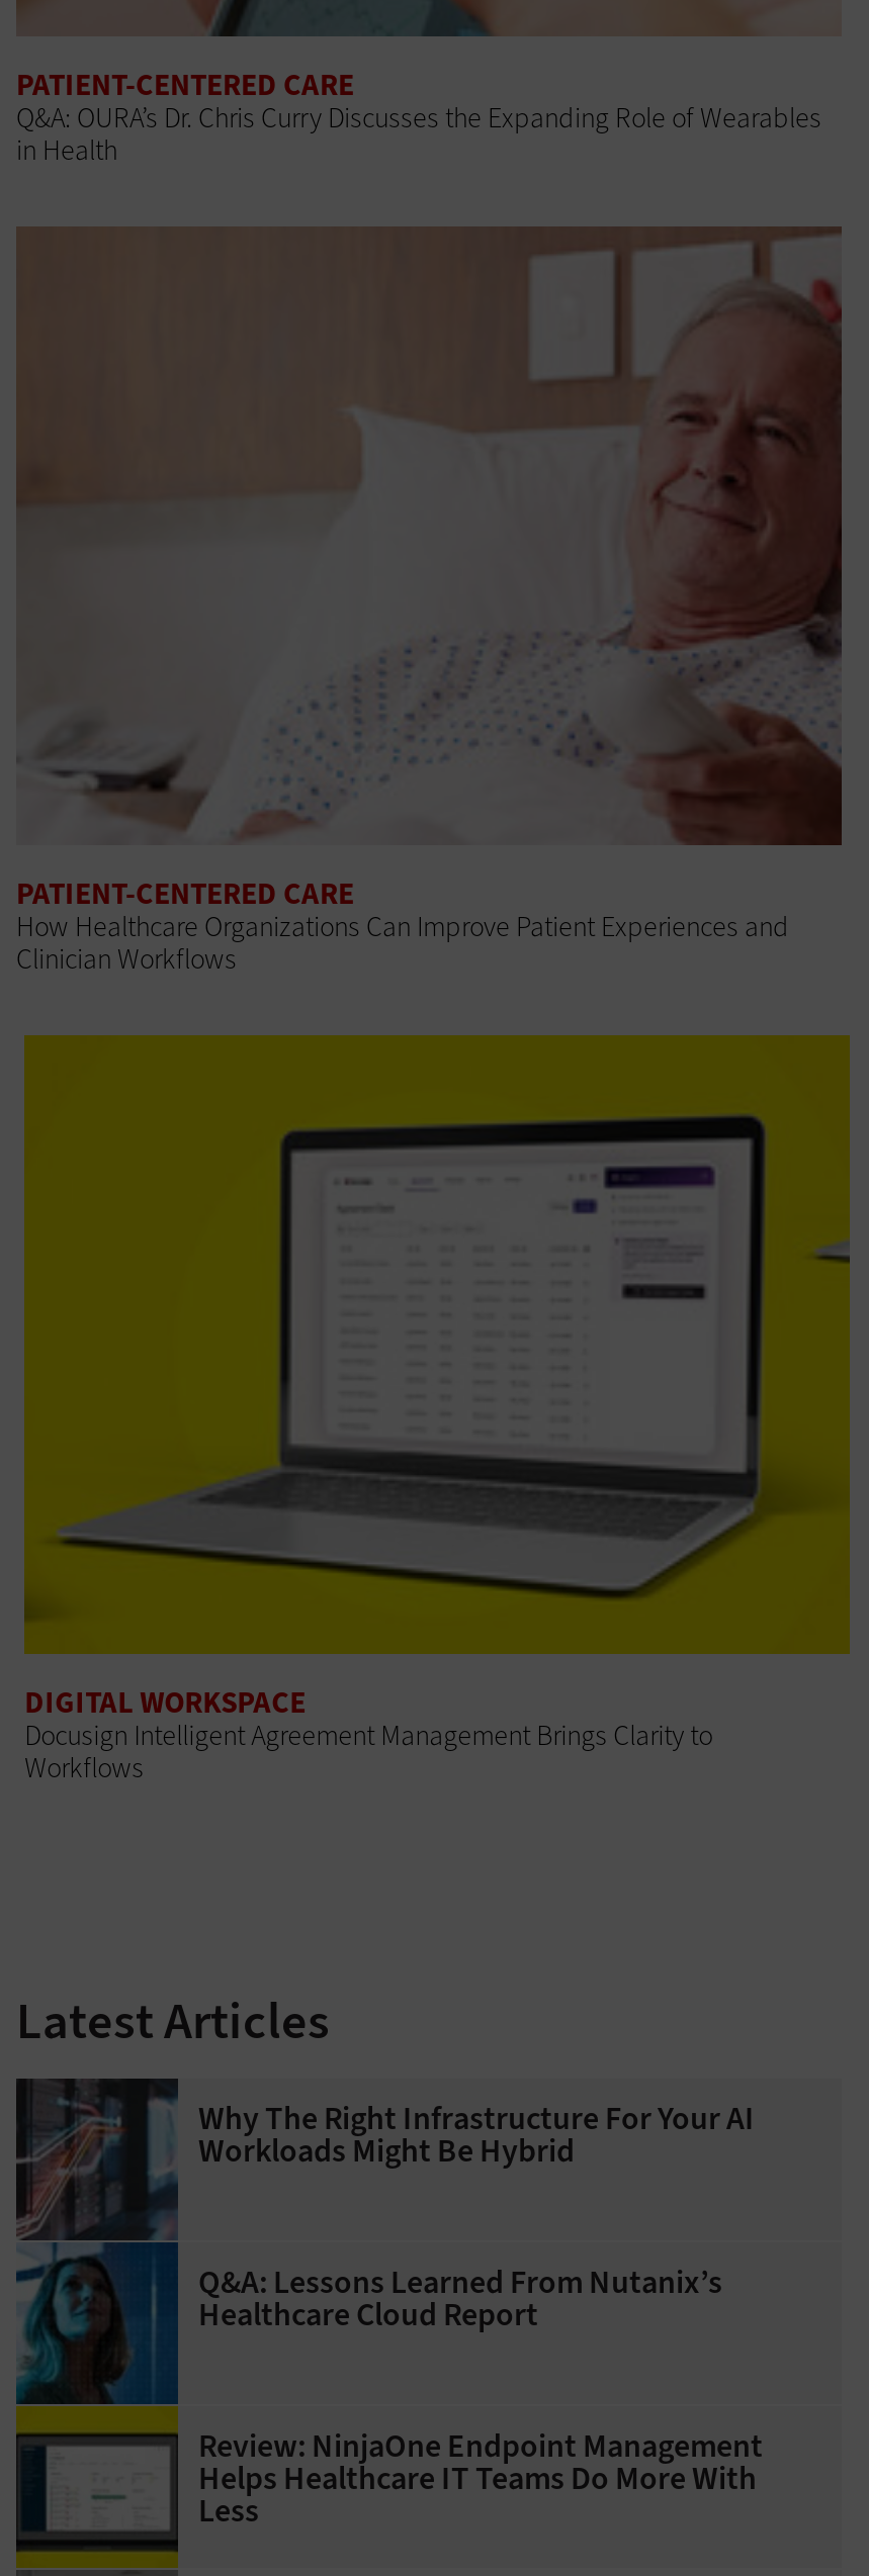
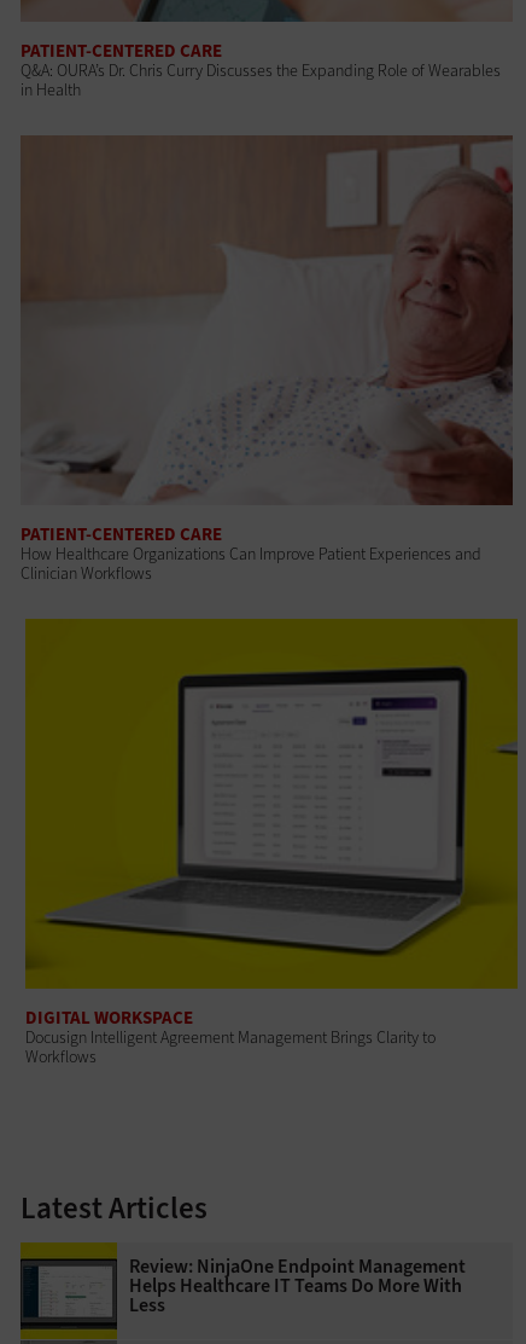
[14,2077,755,2406] [image] | Why The Right Infrastructure For Your AI | Workloads Might Be Hybrid | Q&A: Lessons Learned From Nutanix’s | Healthcare Cloud Report -> none

